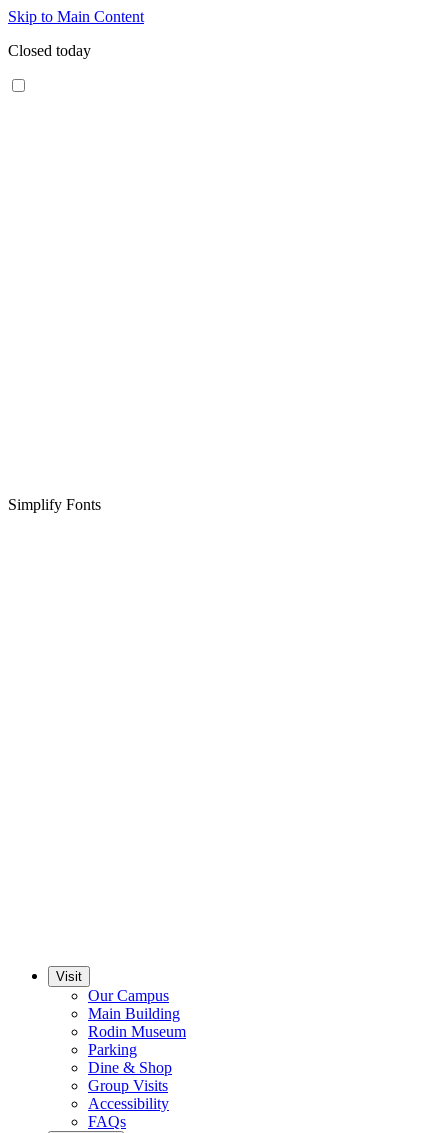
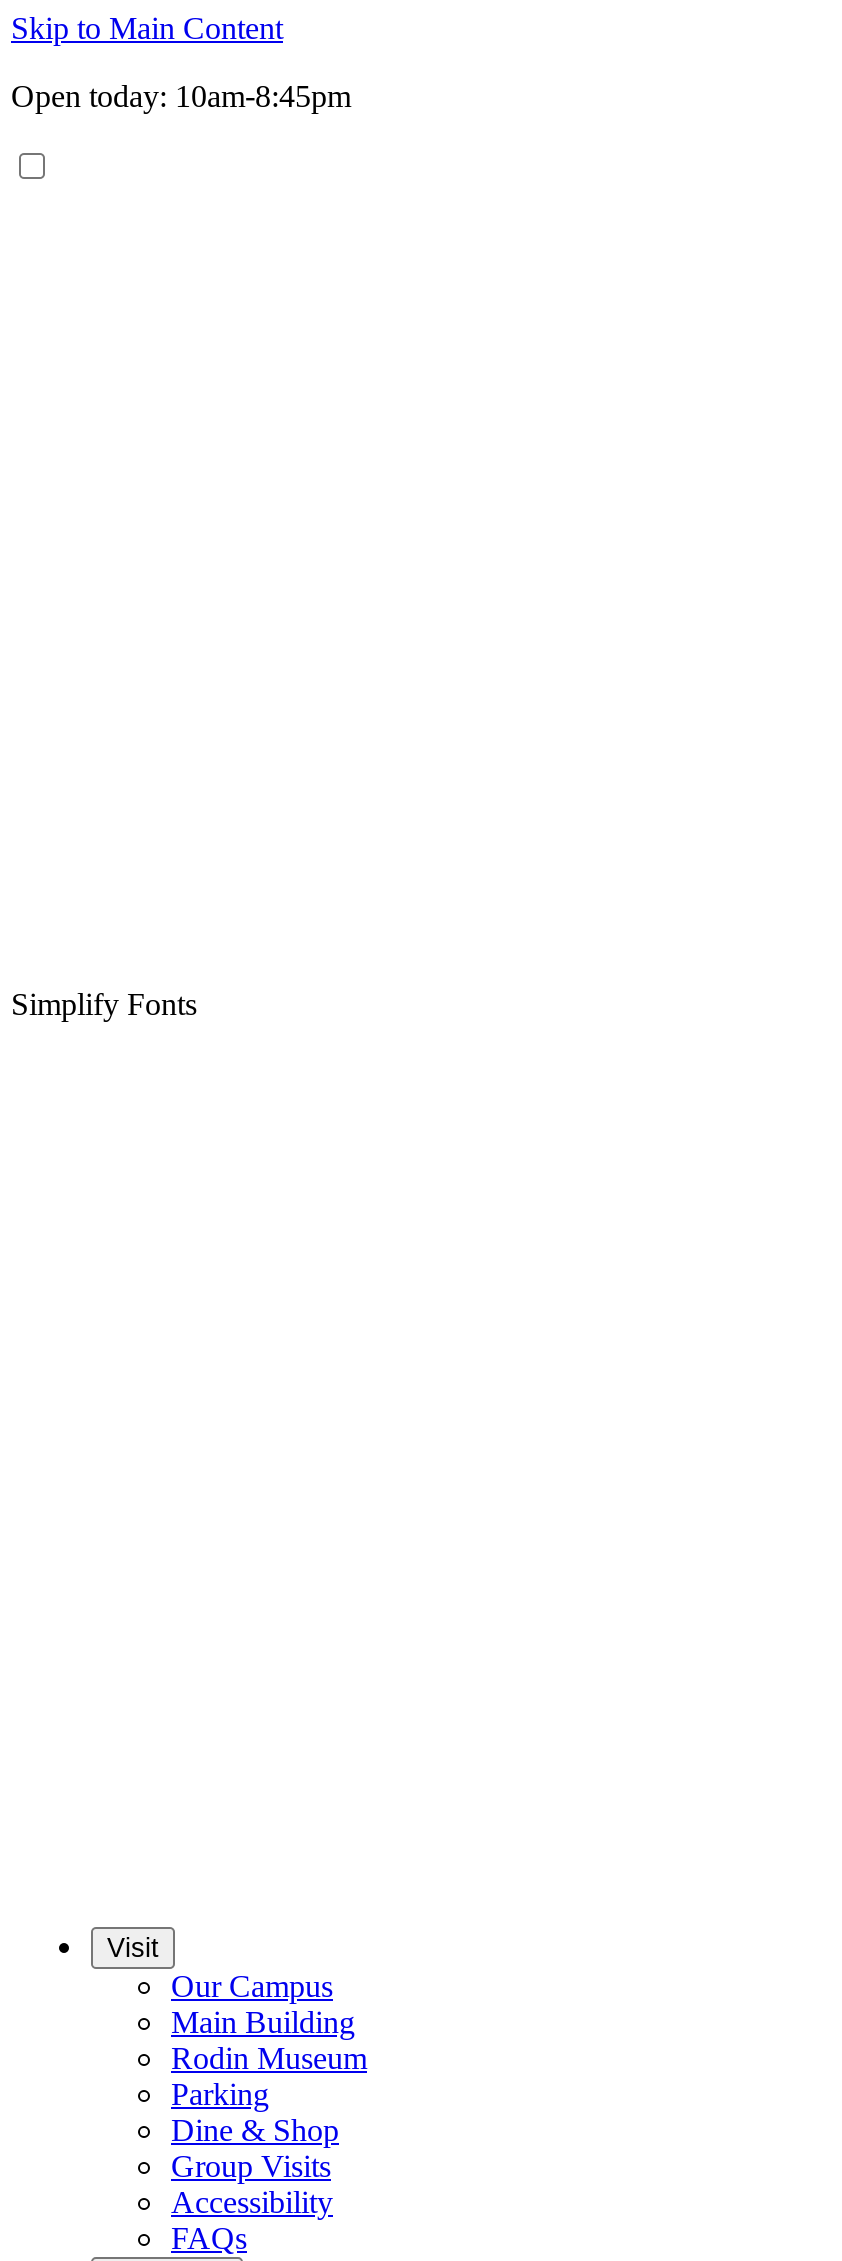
[8,42,91,59] Closed today -> [11,79,351,113] Open today: 10am-8:45pm

